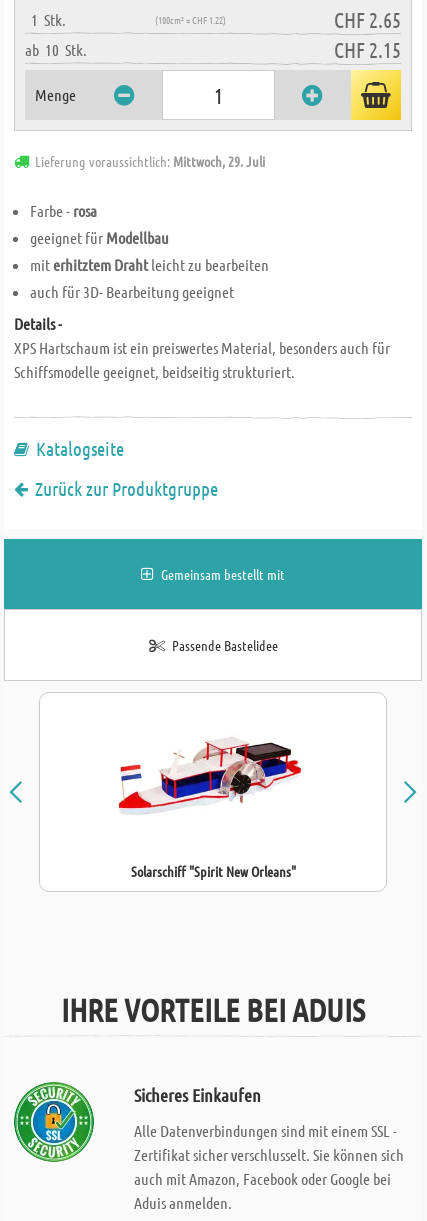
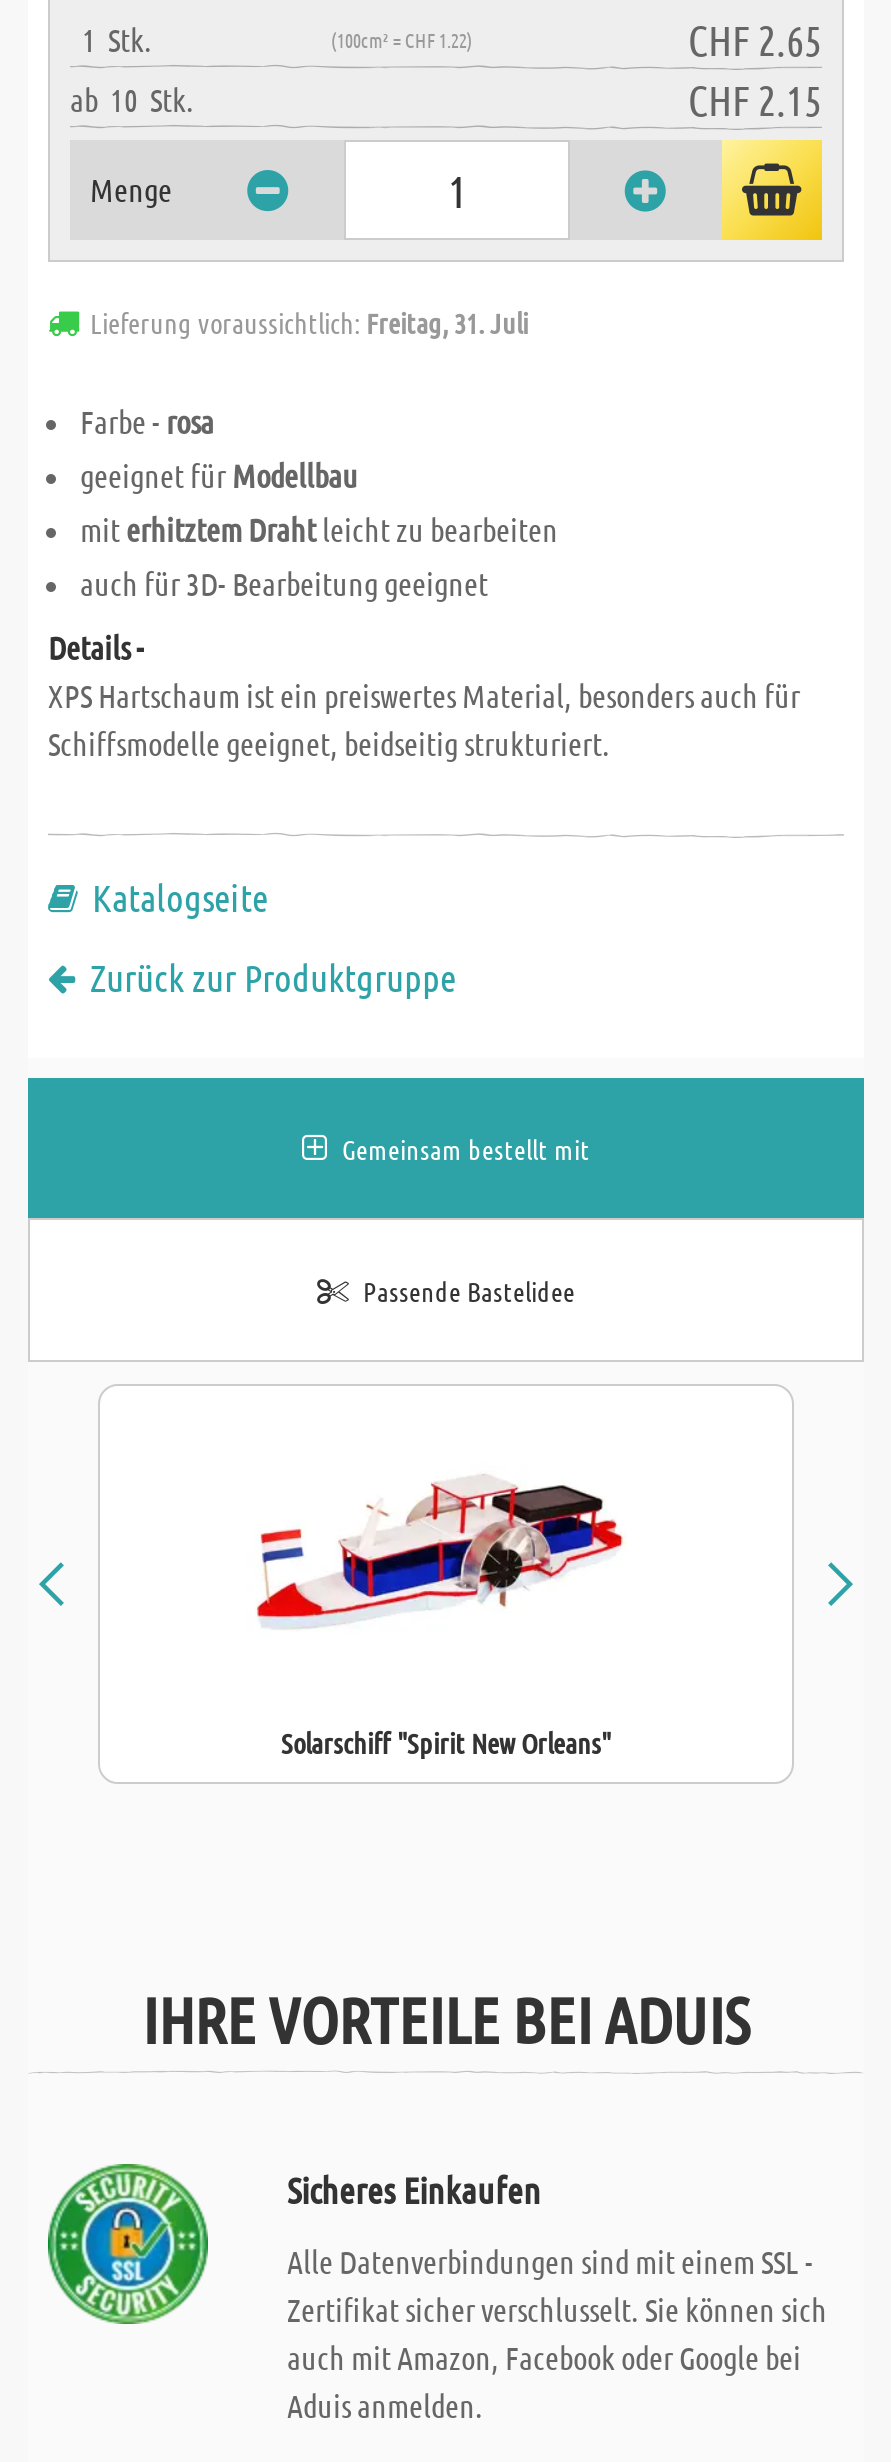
[35,152,265,170] Lieferung voraussichtlich: Mittwoch, 29. Juli -> [90,304,528,340] Lieferung voraussichtlich: Freitag, 31. Juli

